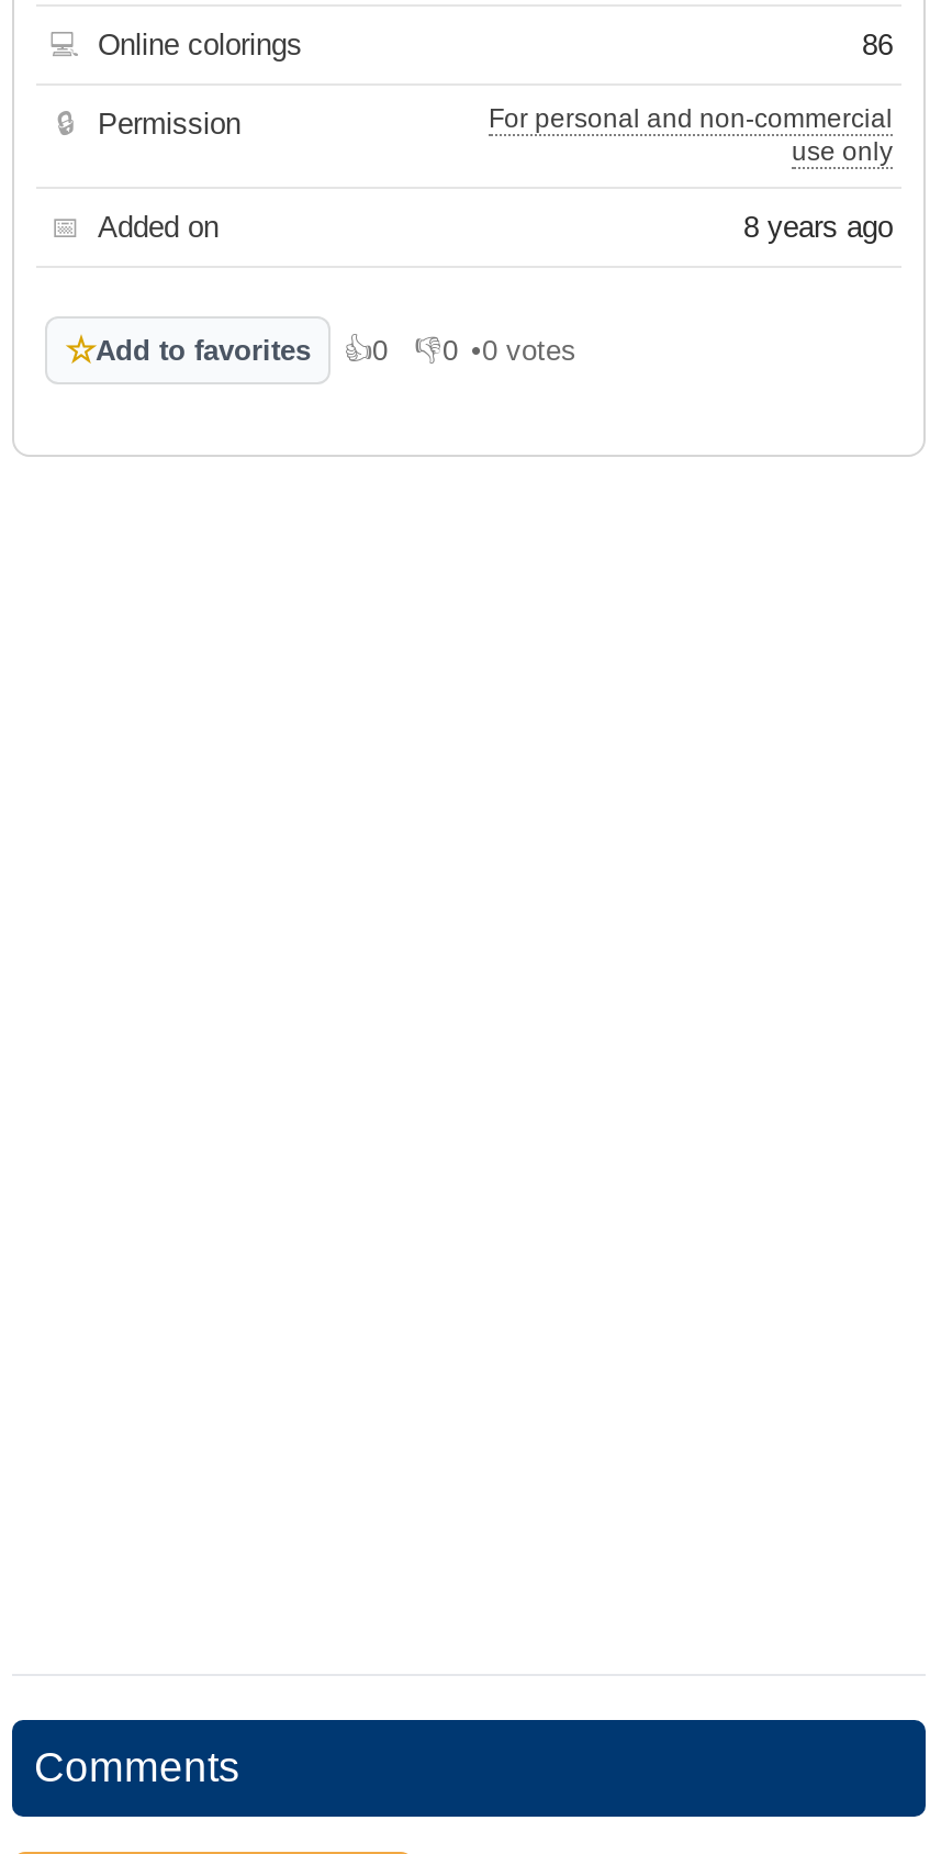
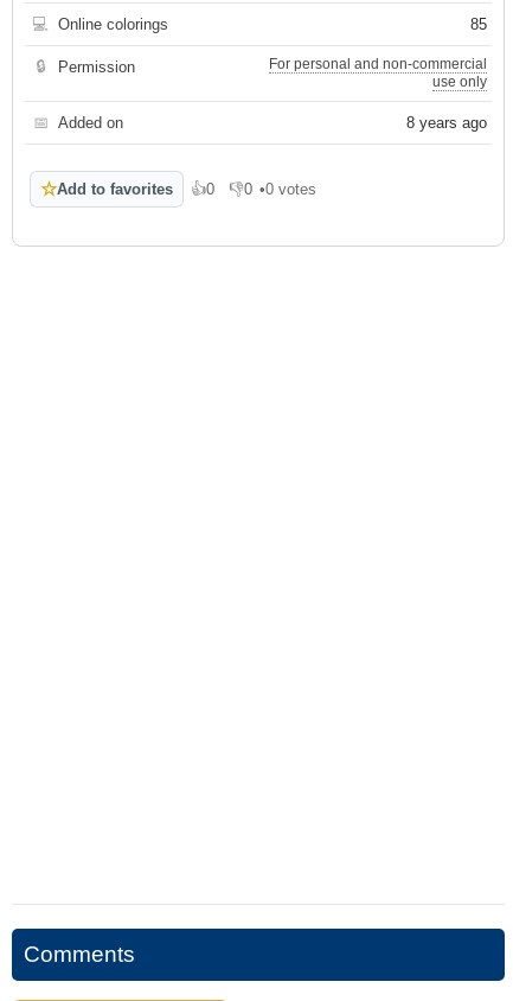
[862,29,893,62] 86 -> [470,15,487,33] 85

